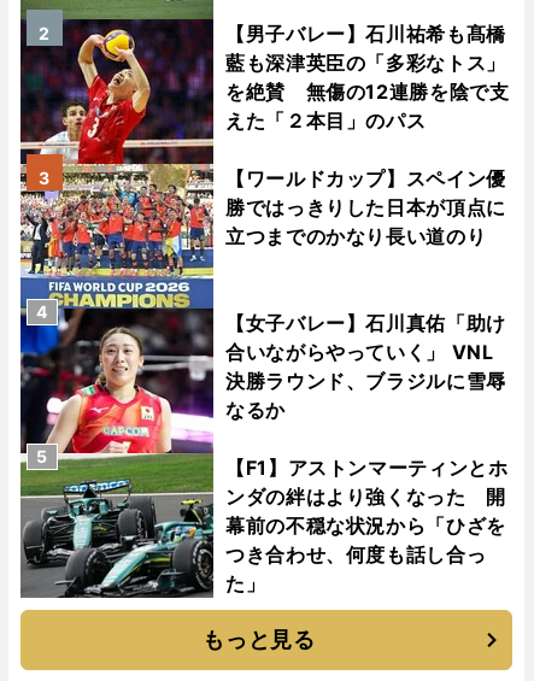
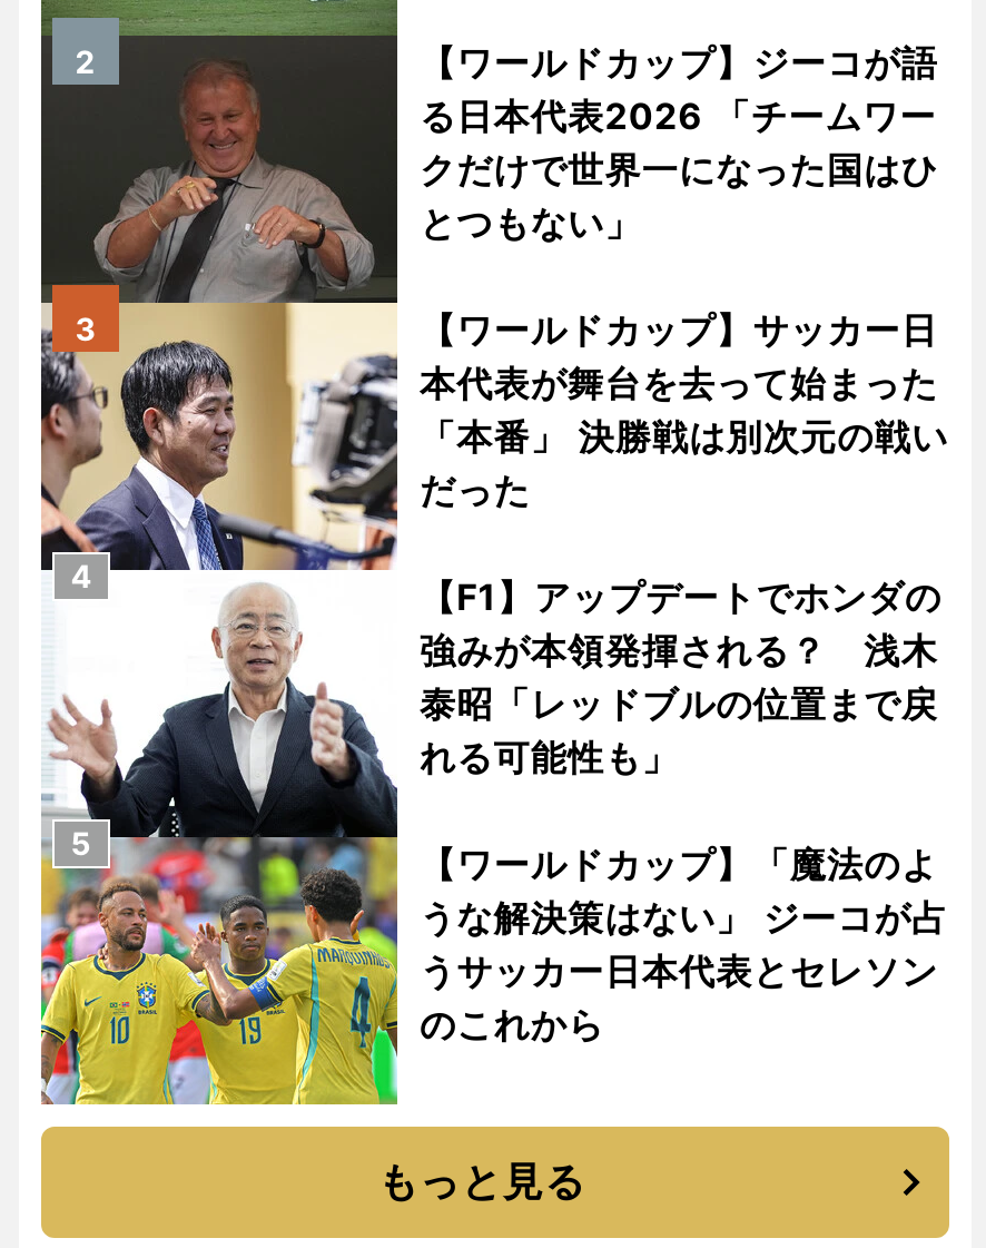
[19,20,509,599] [image] | 【男子バレー】石川祐希も髙橋 | 藍も深津英臣の「多彩なトス」 | を絶賛 無傷の12連勝を陰で支 | えた「２本目」のパス -> [39,40,938,1107] [image] | 【ワールドカップ】ジーコが語 | る日本代表2026 「チームワー | クだけで世界一になった国はひ | とつもない」
[225,166,506,248] 【ワールドカップ】スペイン優 | 勝ではっきりした日本が頂点に | 立つまでのかなり長い道のり -> [420,307,948,512] 【ワールドカップ】サッカー日 | 本代表が舞台を去って始まった | 「本番」 決勝戦は別次元の戦い | だった
[225,311,506,422] 【女子バレー】石川真佑「助け | 合いながらやっていく」 VNL | 決勝ラウンド、ブラジルに雪辱 | なるか -> [420,574,942,779] 【F1】アップデートでホンダの | 強みが本領発揮される？ 浅木 | 泰昭「レッドブルの位置まで戻 | れる可能性も」
[225,456,508,595] 【F1】アストンマーティンとホ | ンダの絆はより強くなった 開 | 幕前の不穏な状況から「ひざを | つき合わせ、何度も話し合っ | た」 -> [420,842,948,1046] 【ワールドカップ】「魔法のよ | うな解決策はない」 ジーコが占 | うサッカー日本代表とセレソン | のこれから

